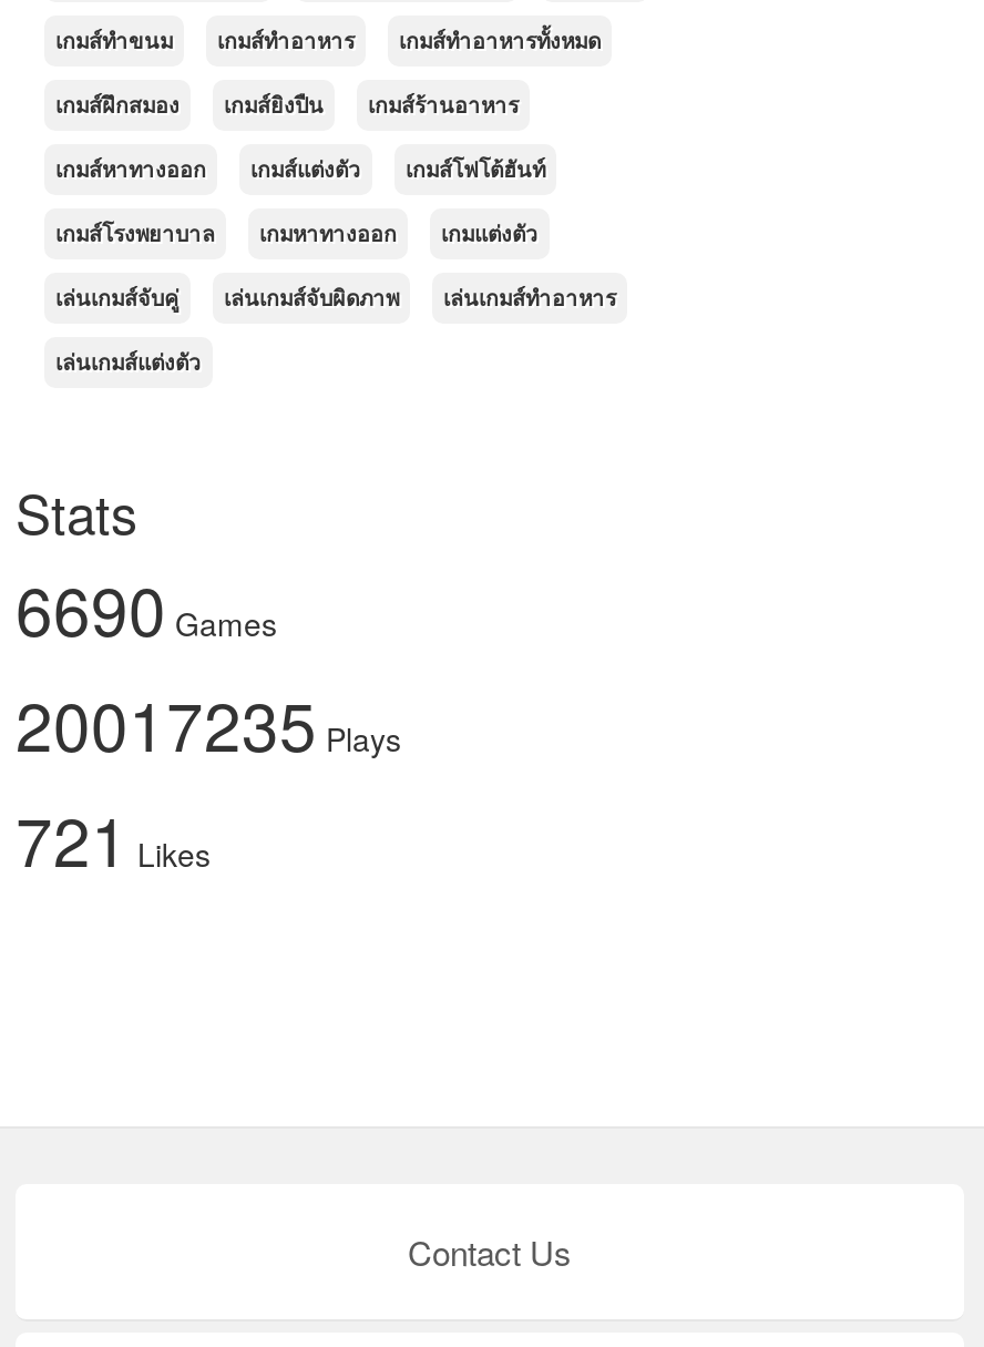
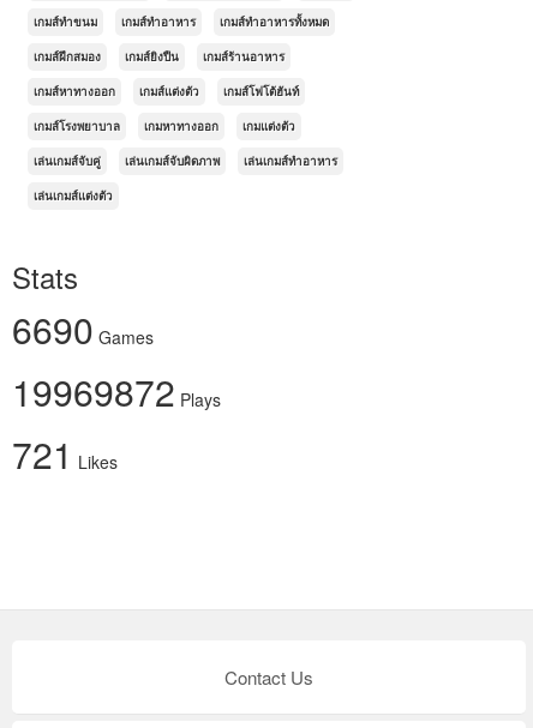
[16,676,401,772] 20017235Plays -> [12,366,221,417] 19969872Plays

